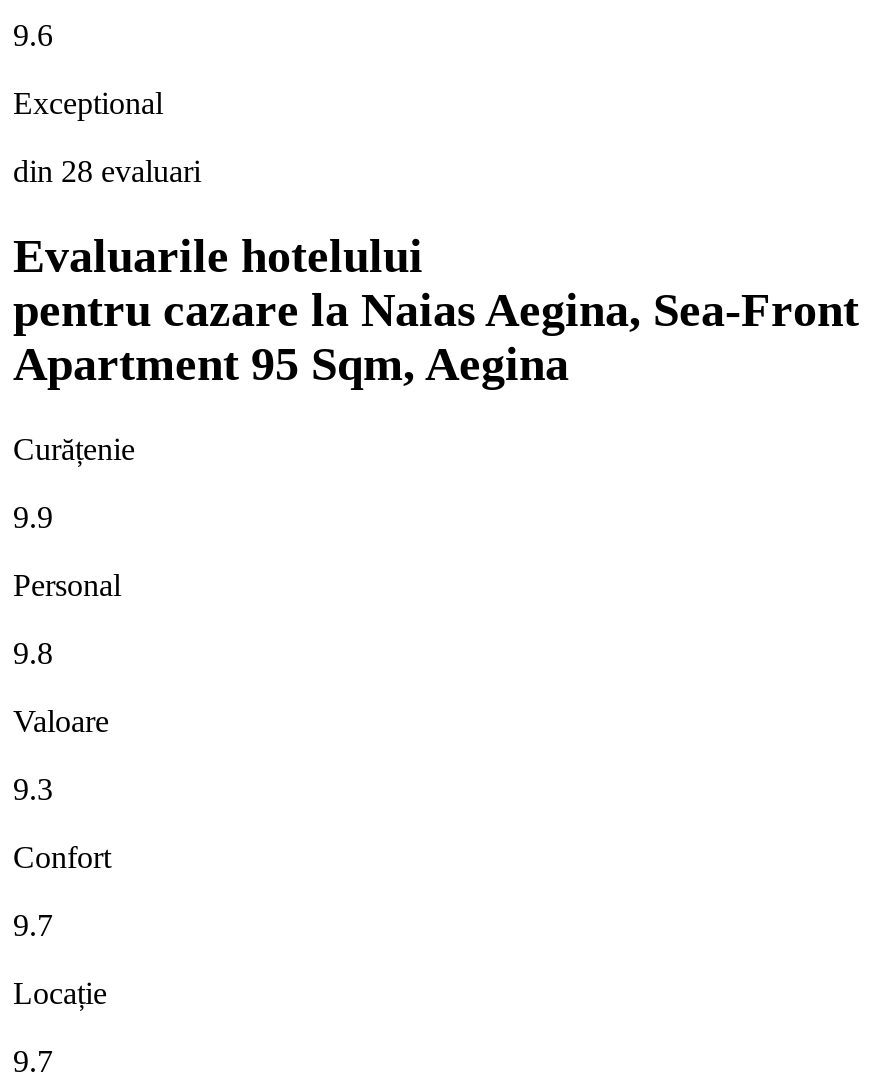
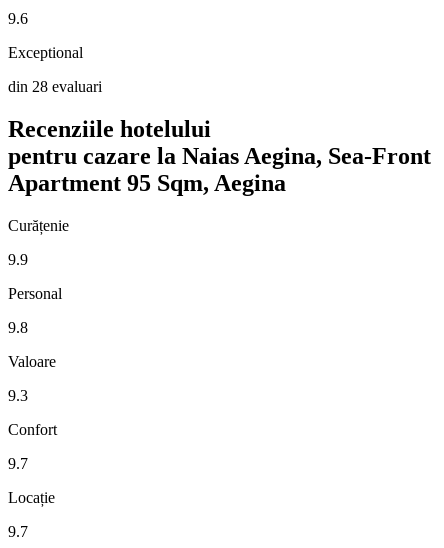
[13,230,423,282] Evaluarile hotelului -> [8,116,211,142] Recenziile hotelului

